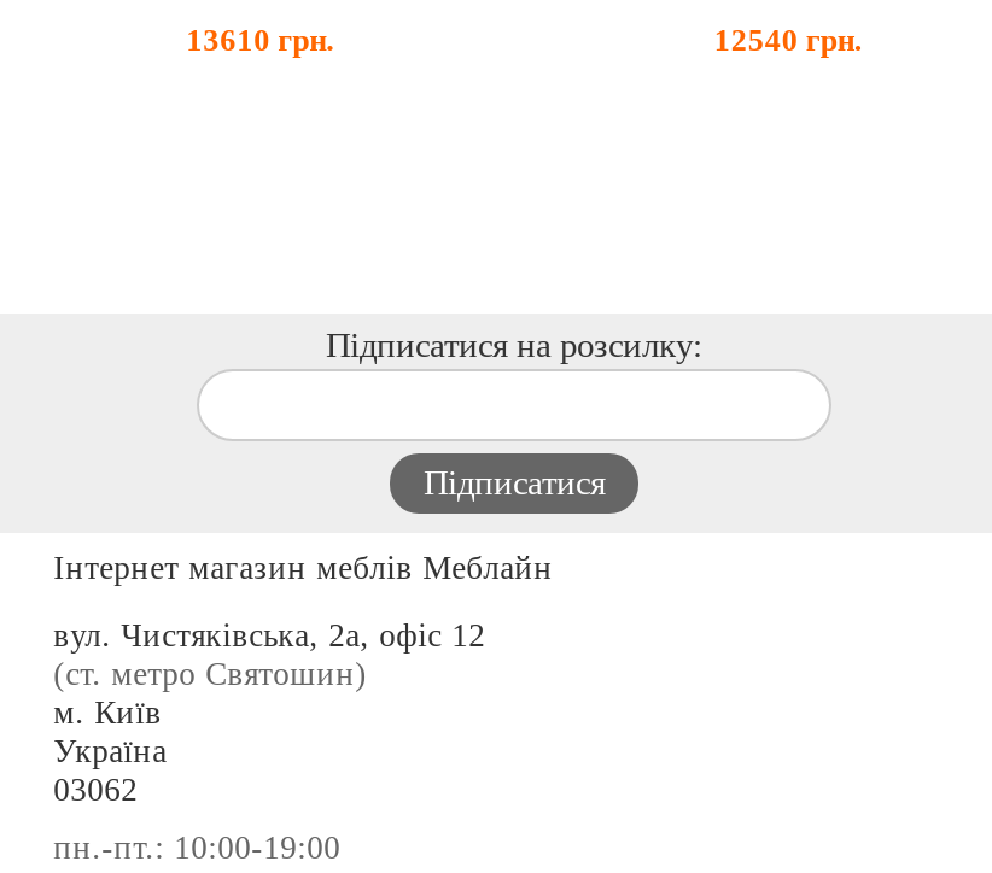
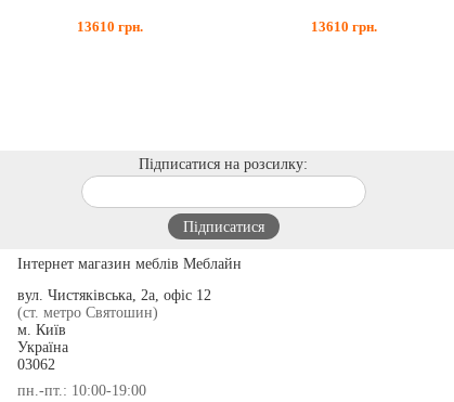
[714,22,861,56] 12540 грн. -> [311,20,377,35] 13610 грн.

